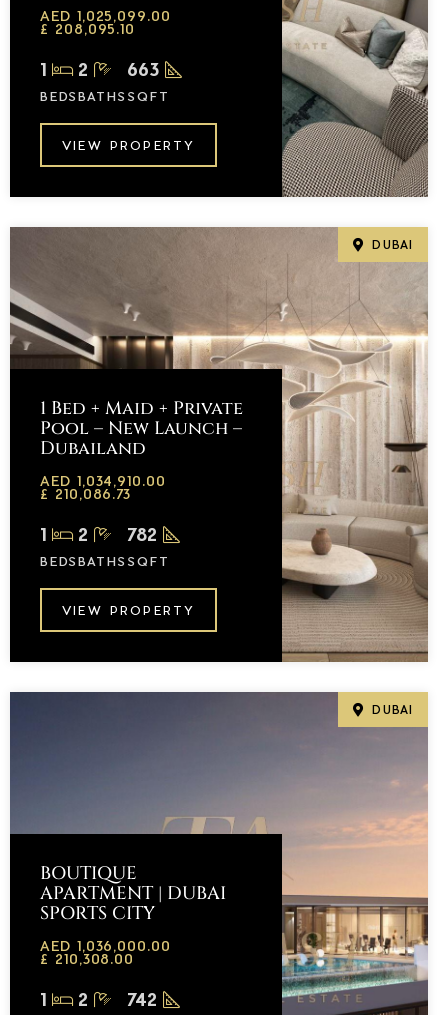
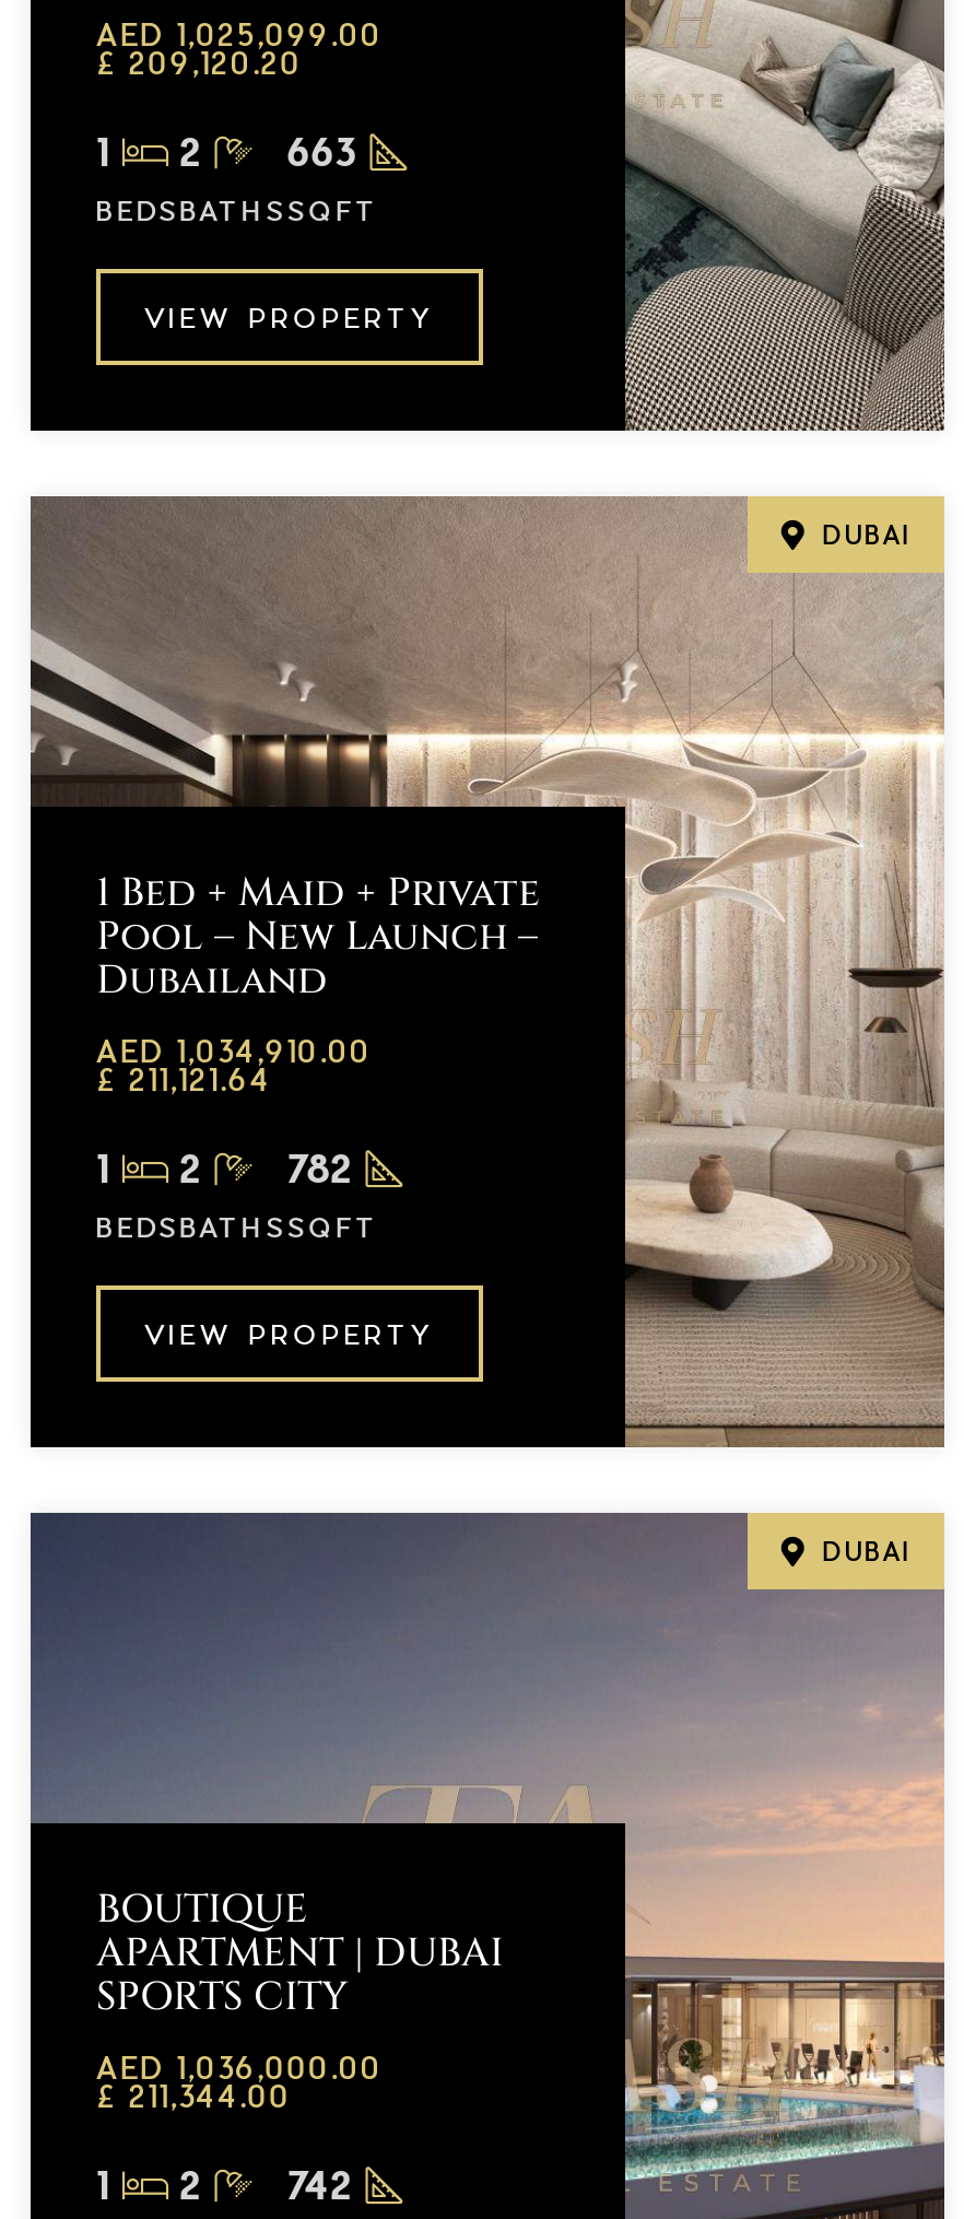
[40,20,135,36] £ 208,095.10 -> [96,44,302,79] £ 209,120.20
[40,485,131,501] £ 210,086.73 -> [96,1060,271,1095] £ 211,121.64
[40,950,134,966] £ 210,308.00 -> [96,2077,291,2112] £ 211,344.00

